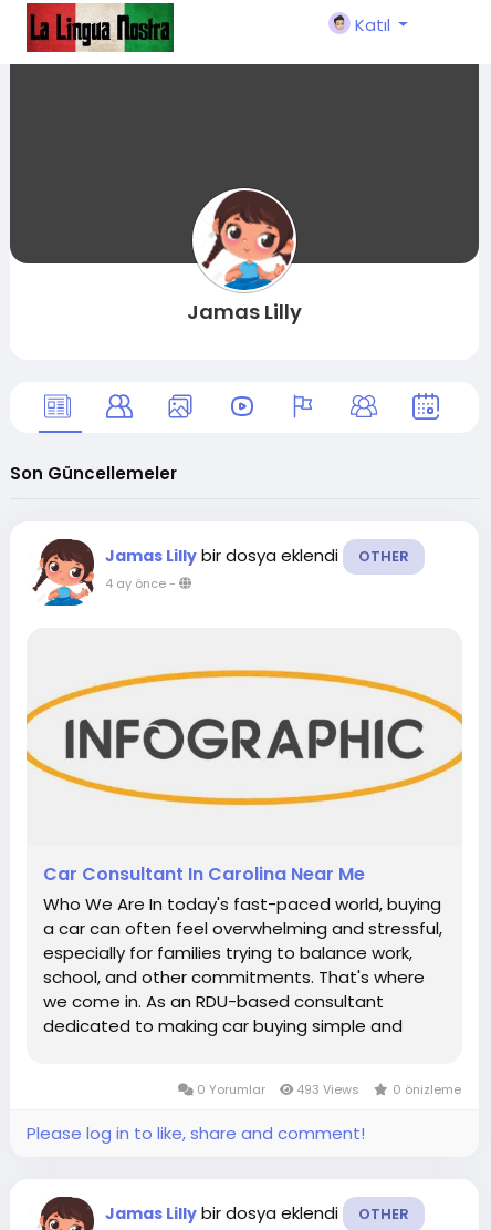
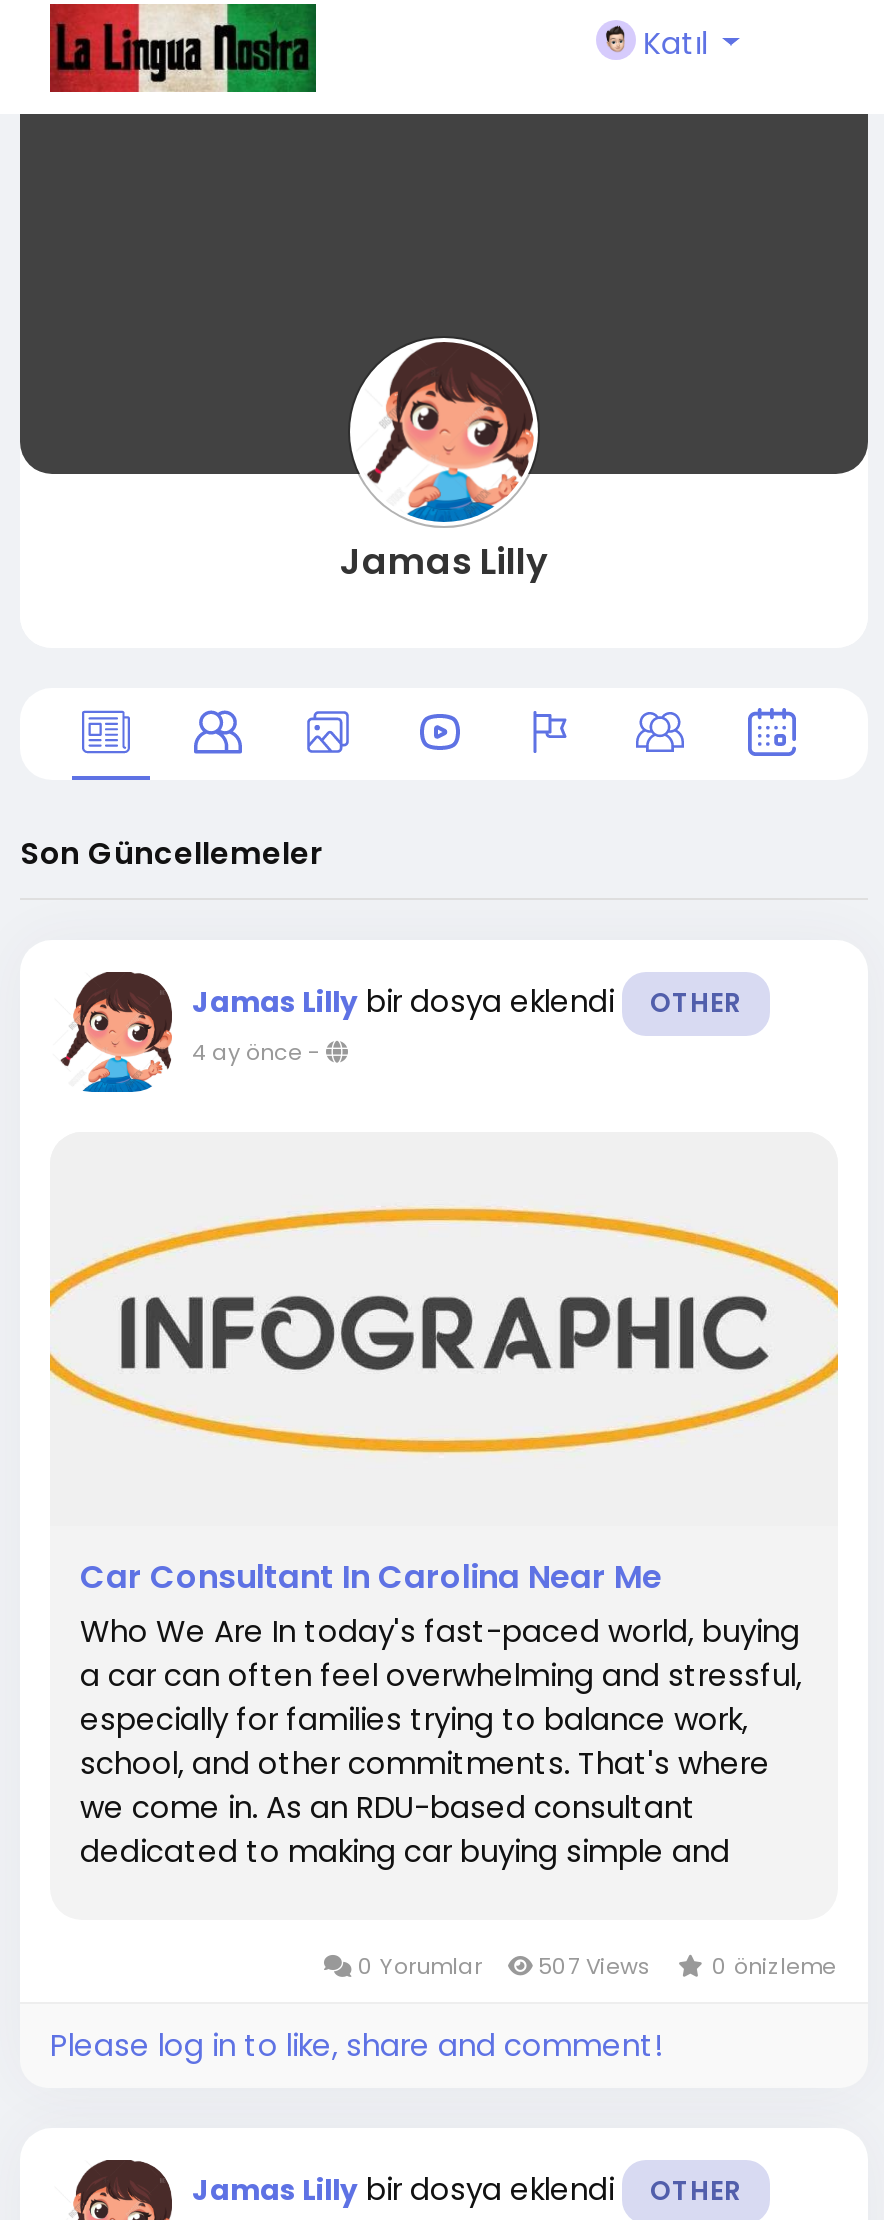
[293,1081,363,1098] 493 Views -> [532,1950,658,1982] 507 Views

